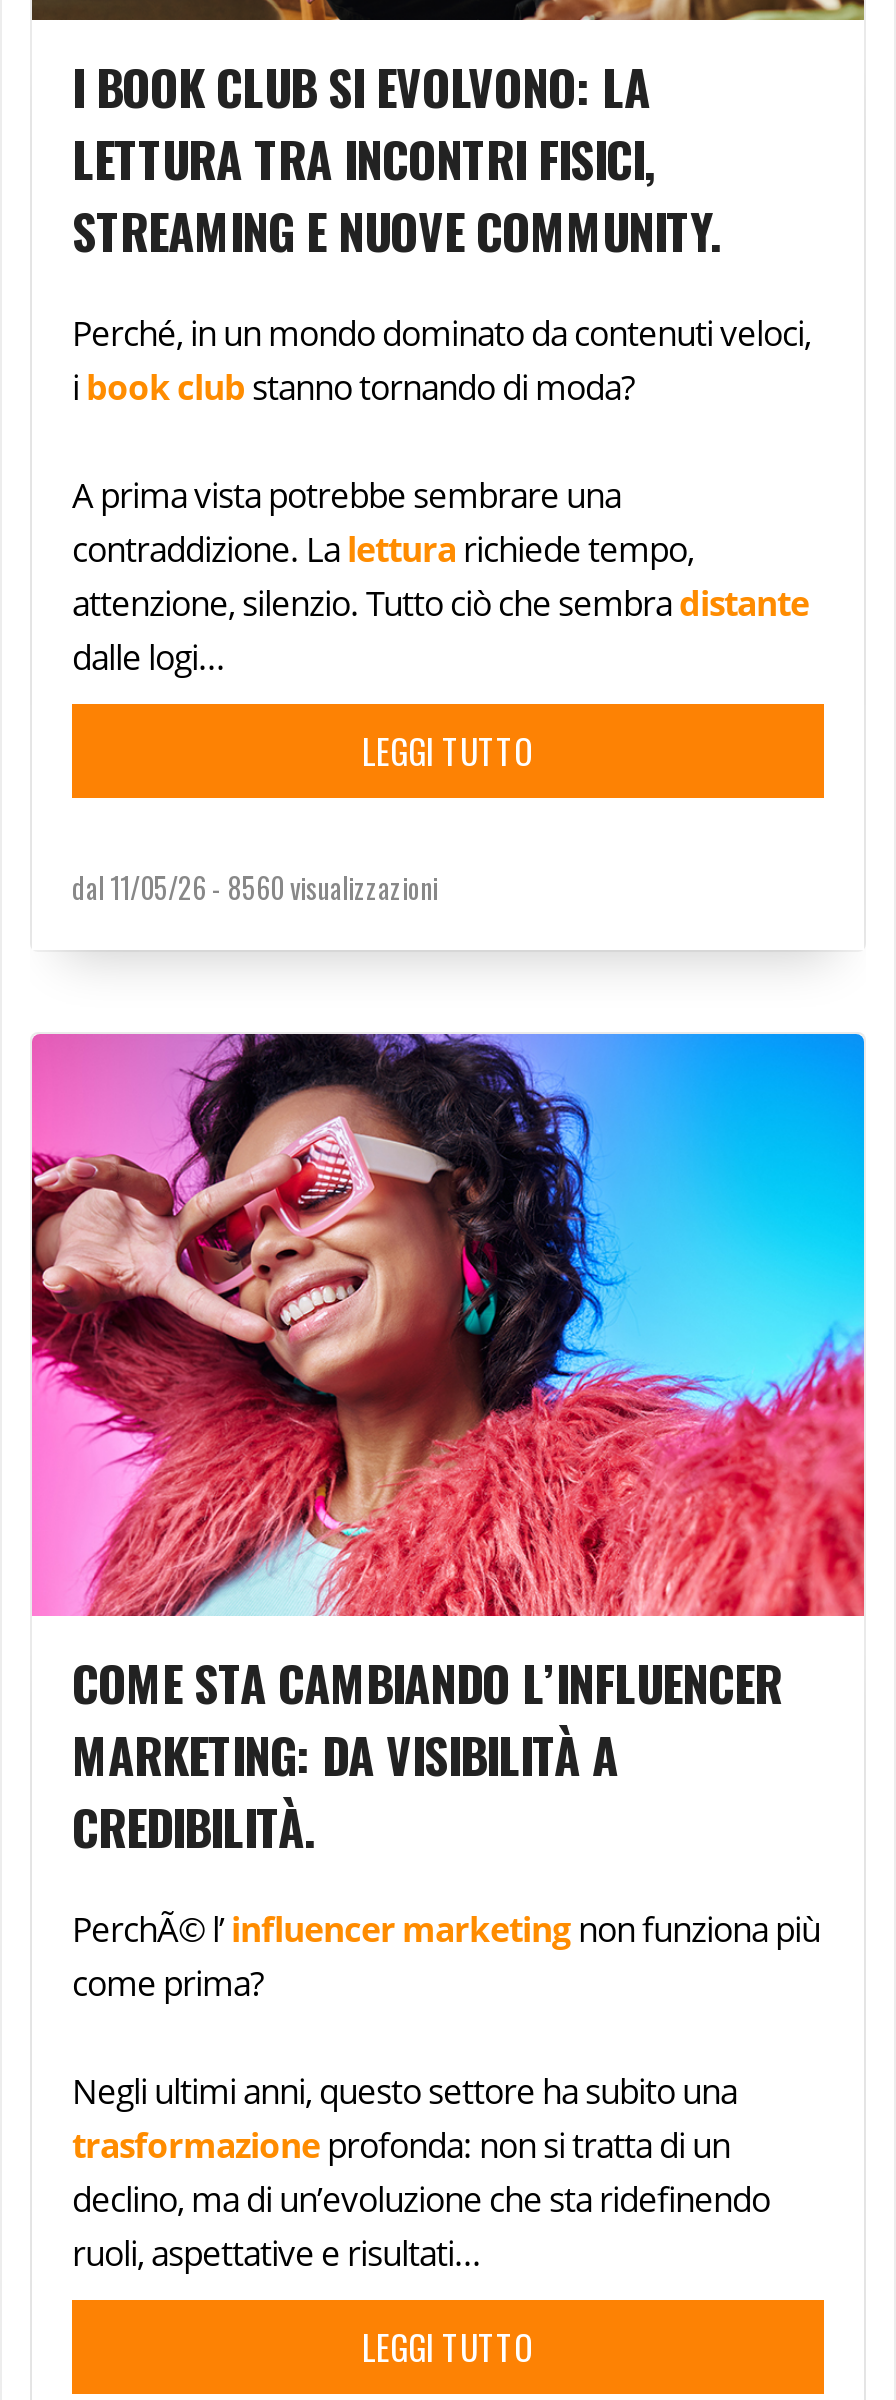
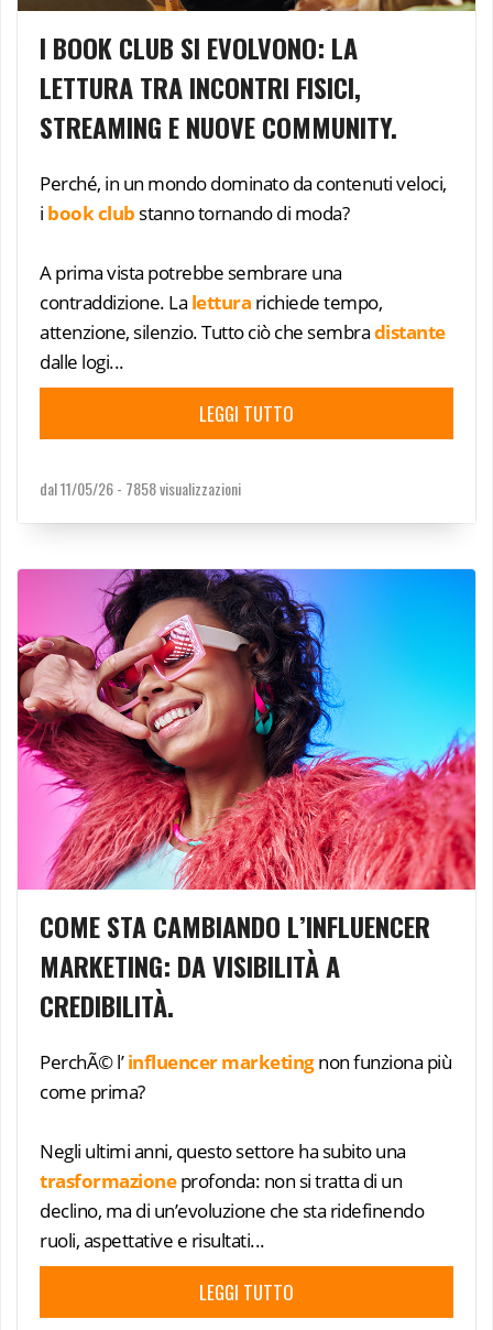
[72,866,438,908] dal 11/05/26 - 8560 visualizzazioni -> [40,477,241,500] dal 11/05/26 - 7858 visualizzazioni

